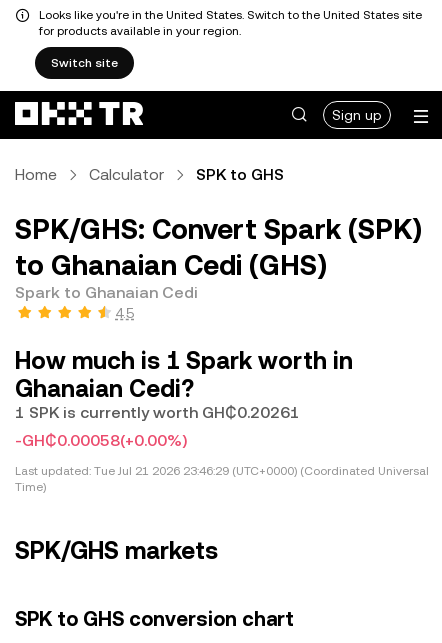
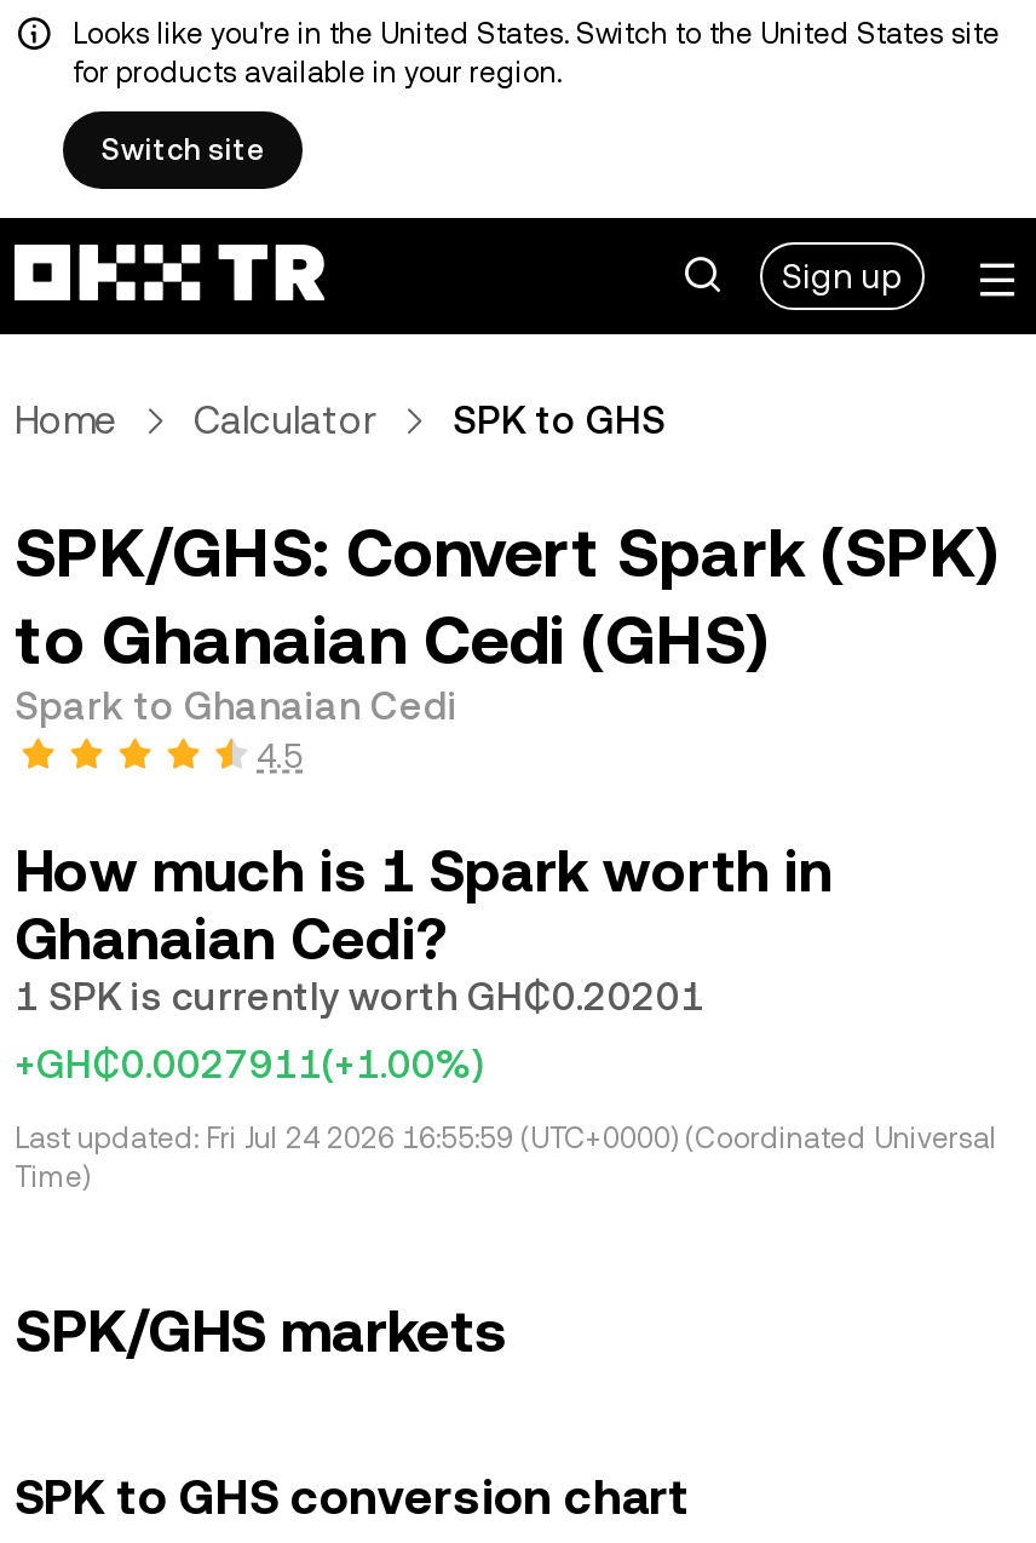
[15,403,300,422] 1 SPK is currently worth GH₵0.20261 -> [15,974,704,1020] 1 SPK is currently worth GH₵0.20201
[15,431,187,450] -GH₵0.00058(+0.00%) -> [15,1042,484,1088] +GH₵0.0027911(+1.00%)
[15,464,429,478] Last updated: Tue Jul 21 2026 23:46:29 (UTC+0000) (Coordinated Universal -> [15,1122,997,1155] Last updated: Fri Jul 24 2026 16:55:59 (UTC+0000) (Coordinated Universal

